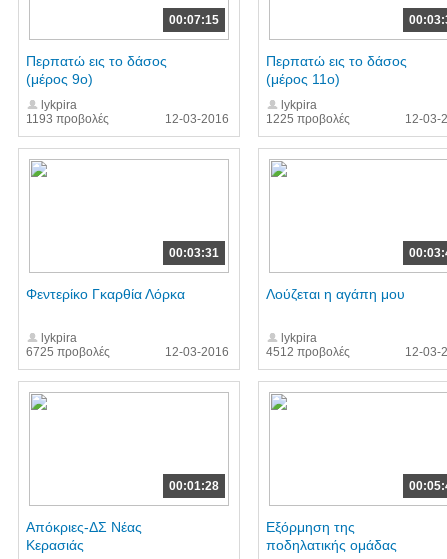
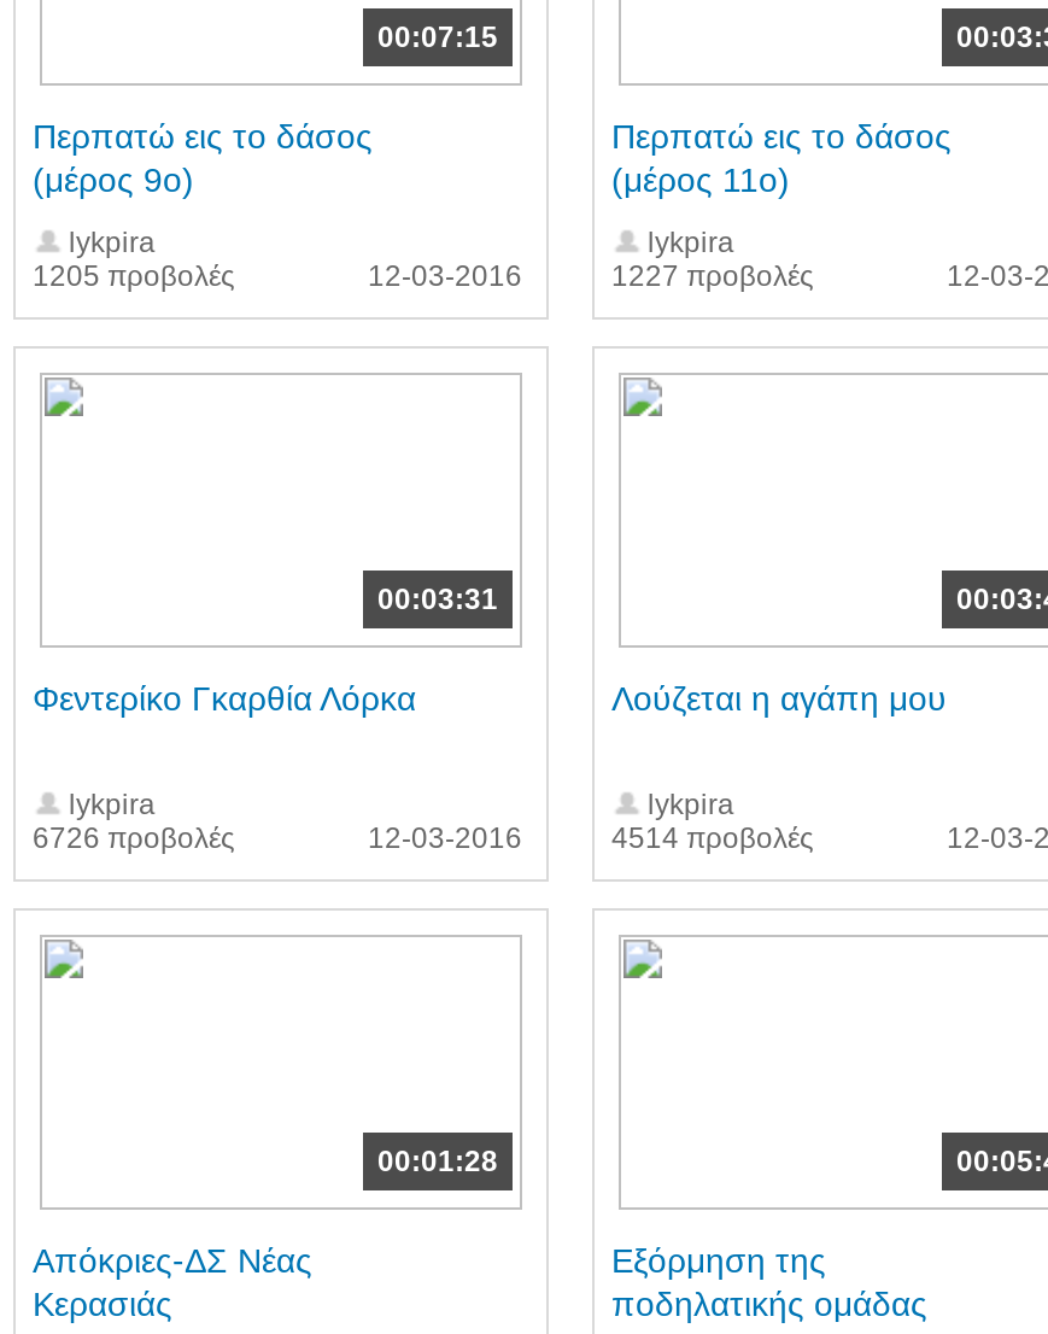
[26,112,109,126] 1193 προβολές -> [33,259,235,293] 1205 προβολές
[266,112,350,126] 1225 προβολές -> [611,259,814,293] 1227 προβολές
[26,345,110,359] 6725 προβολές -> [33,821,235,855] 6726 προβολές
[266,345,350,359] 4512 προβολές -> [611,821,814,855] 4514 προβολές

